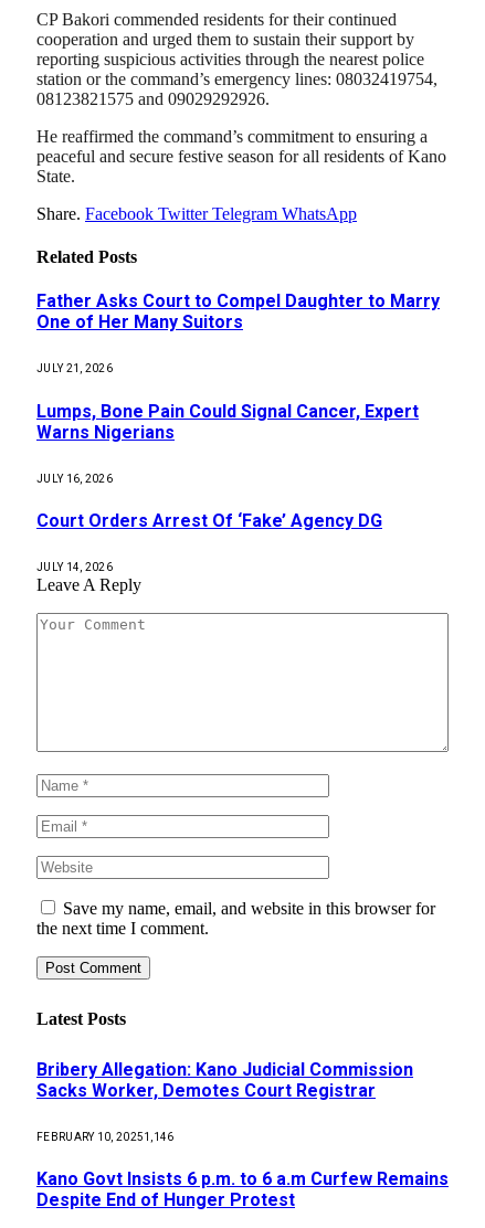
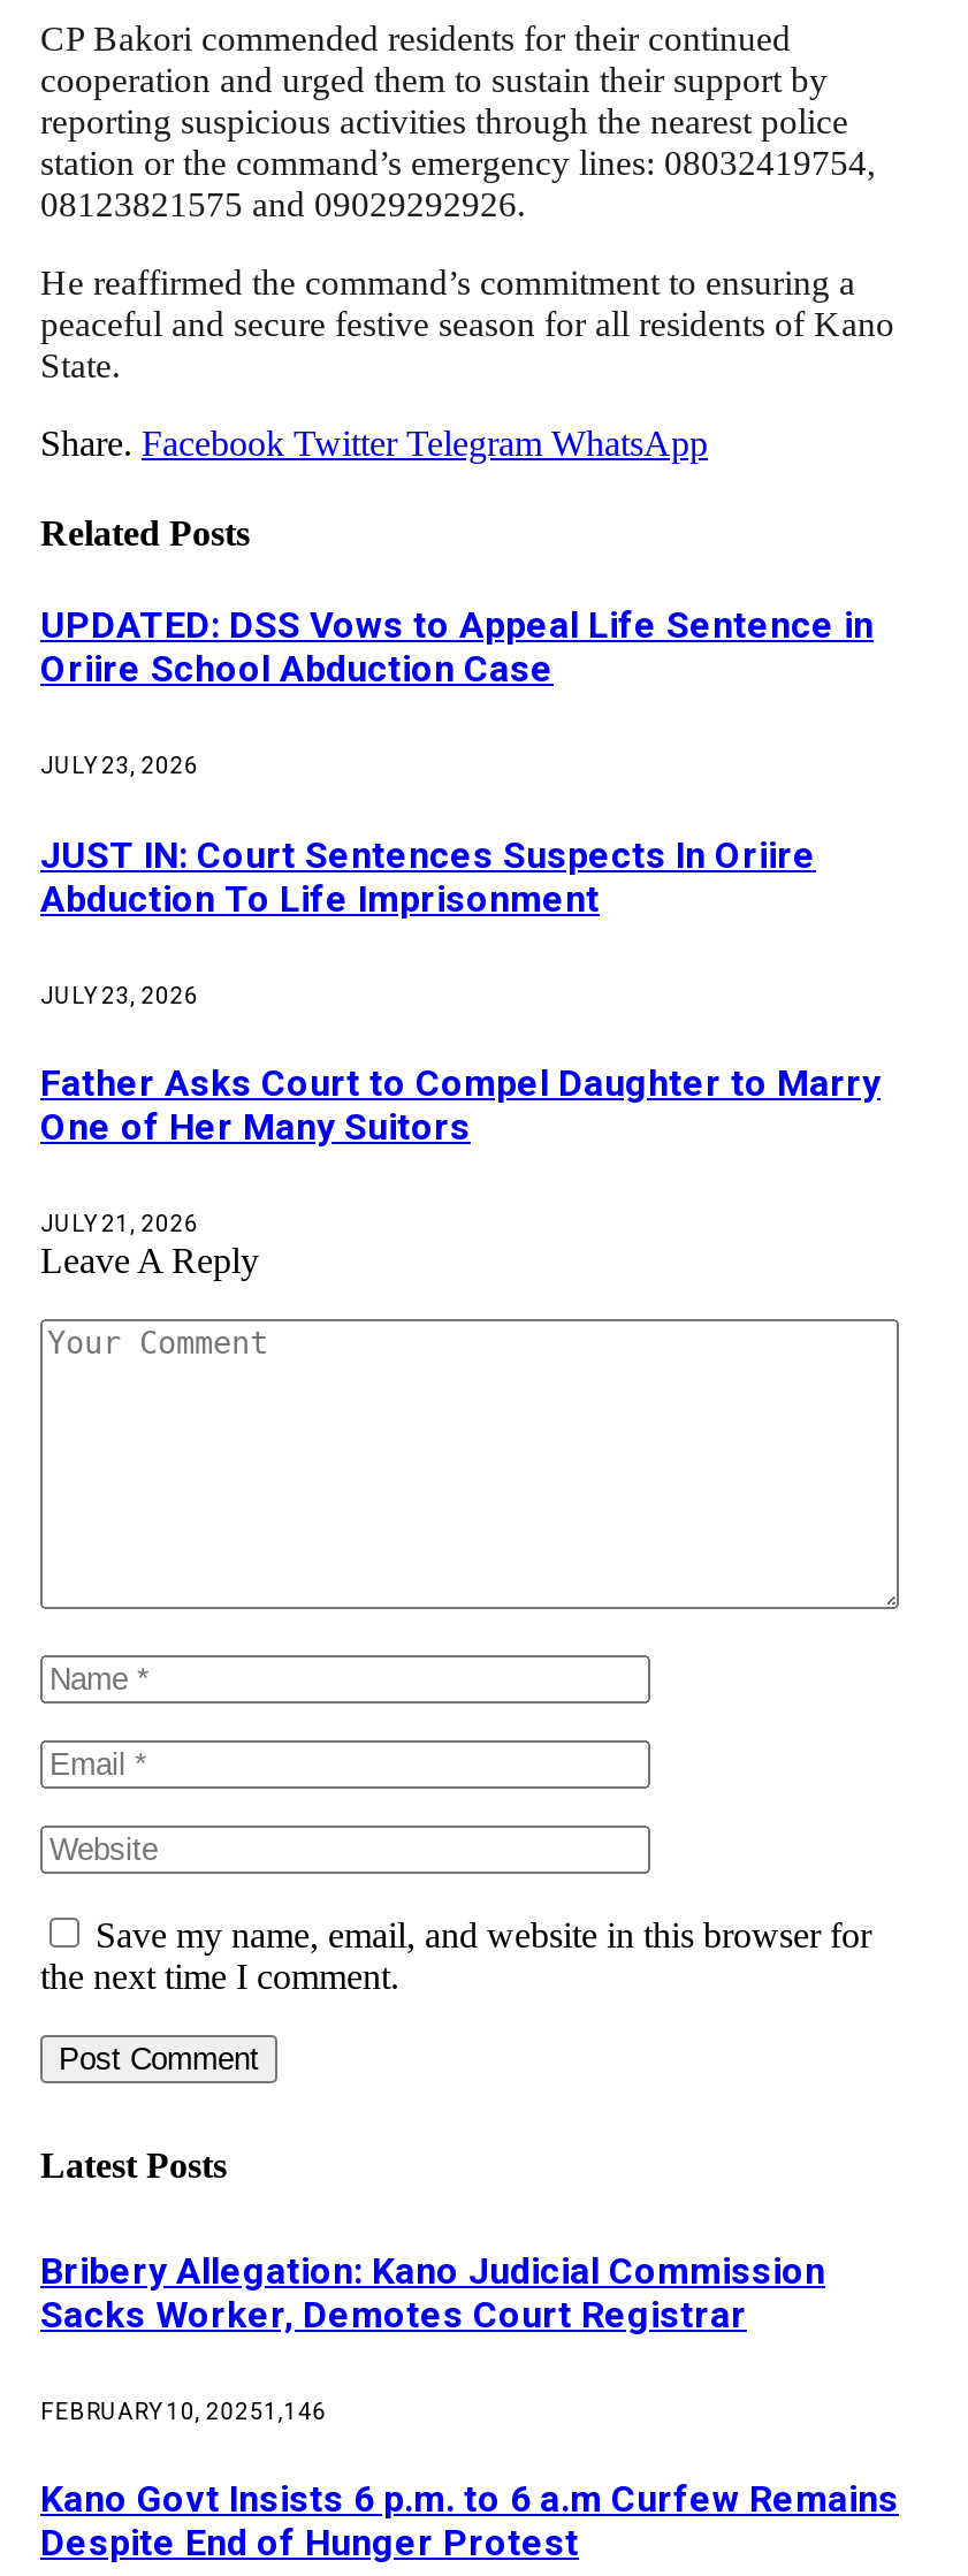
none -> [40,604,874,1008] UPDATED: DSS Vows to Appeal Life Sentence in | Oriire School Abduction Case | JULY 23, 2026 | JUST IN: Court Sentences Suspects In Oriire | Abduction To Life Imprisonment | JULY 23, 2026
moved [36,291,440,375] -> [40,1062,881,1237]: Father Asks Court to Compel Daughter to Marry | One of Her Many Suitors | JULY 21, 2026
[36,401,419,574] Lumps, Bone Pain Could Signal Cancer, Expert | Warns Nigerians | JULY 16, 2026 | Court Orders Arrest Of ‘Fake’ Agency DG | JULY 14, 2026 -> none

